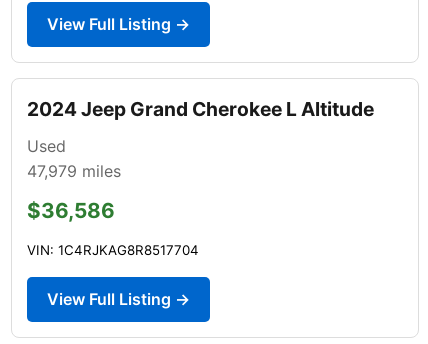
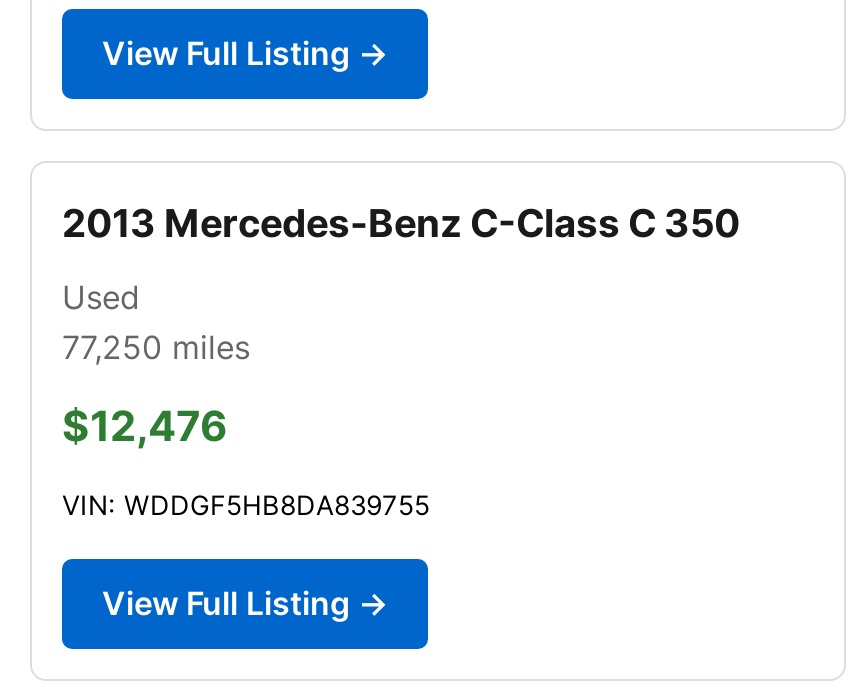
[27,97,374,121] 2024 Jeep Grand Cherokee L Altitude -> [62,199,740,247] 2013 Mercedes-Benz C-Class C 350
[27,161,121,181] 47,979 miles -> [62,327,250,367] 77,250 miles
[27,198,115,223] $36,586 -> [62,401,228,451] $12,476
[27,242,199,258] VIN: 1C4RJKAG8R8517704 -> [62,489,430,521] VIN: WDDGF5HB8DA839755

